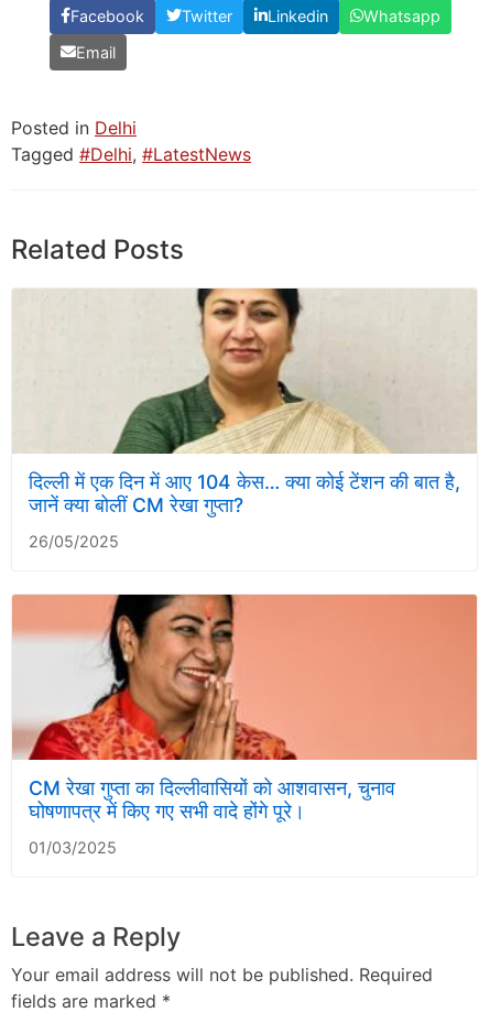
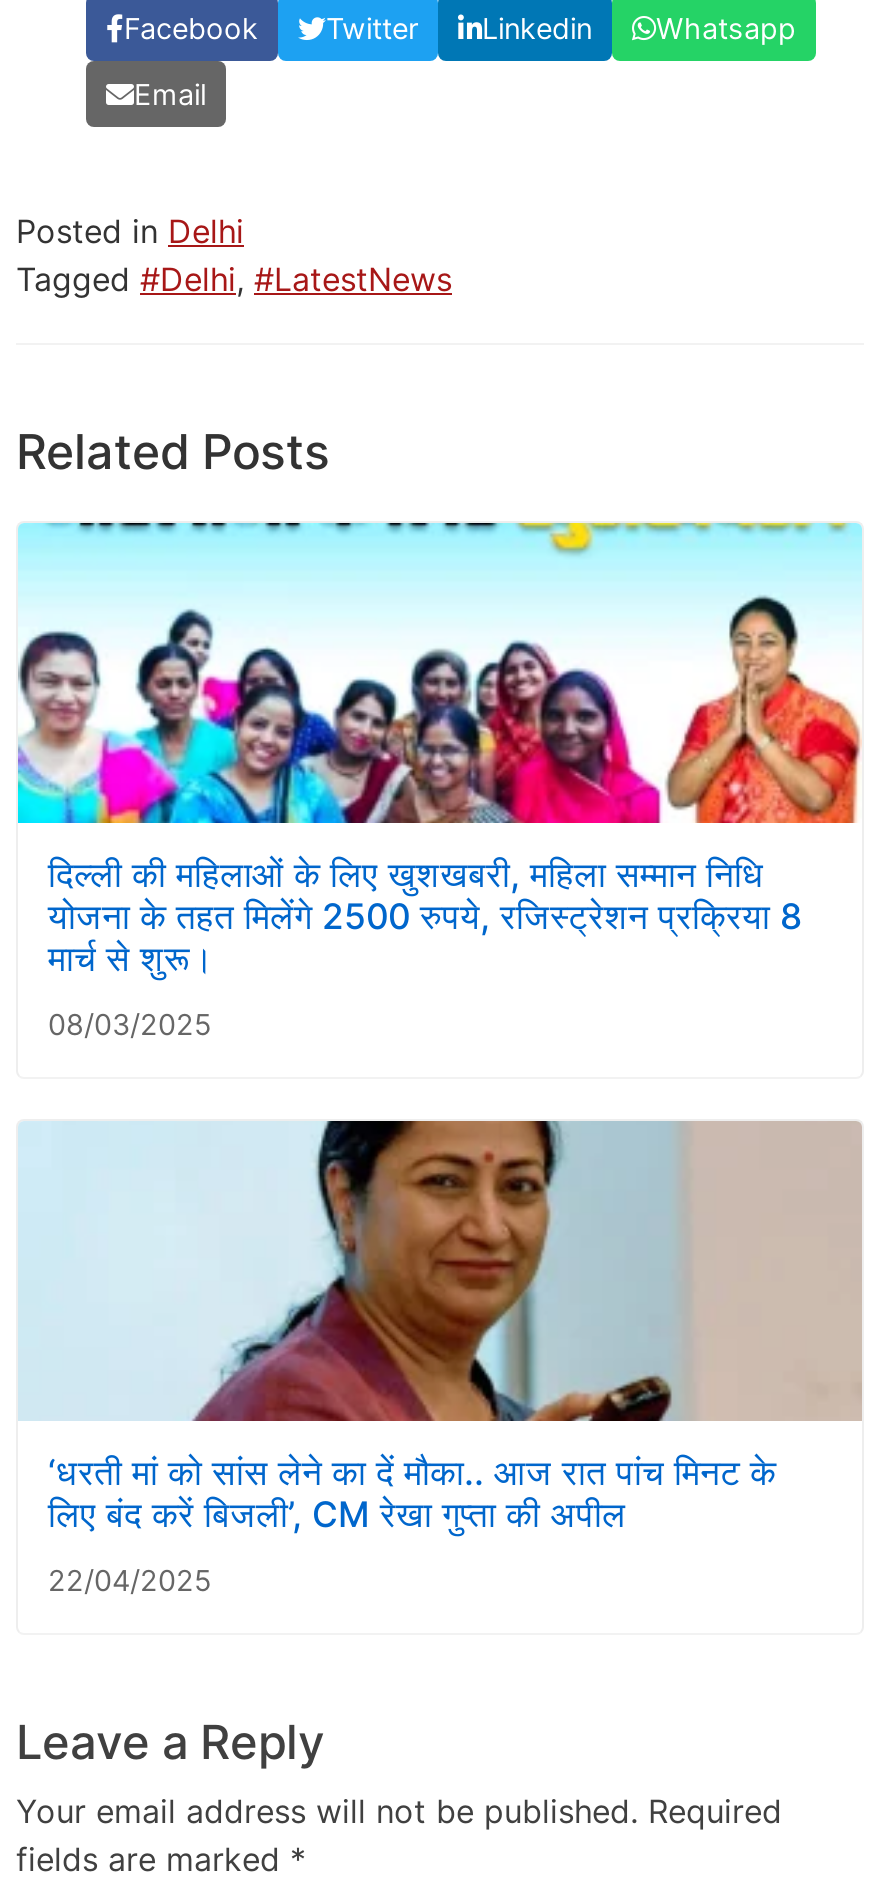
[12,287,477,516] [image] | दिल्ली में एक दिन में आए 104 केस… क्या कोई टेंशन की बात है, | जानें क्या बोलीं CM रेखा गुप्ता? -> [16,520,862,980] [image] | दिल्ली की महिलाओं के लिए खुशखबरी, महिला सम्मान निधि | योजना के तहत मिलेंगे 2500 रुपये, रजिस्ट्रेशन प्रक्रिया 8 | मार्च से शुरू।
[29,532,119,550] 26/05/2025 -> [48,1008,212,1042] 08/03/2025
[11,594,477,822] [image] | CM रेखा गुप्ता का दिल्लीवासियों को आशवासन, चुनाव | घोषणापत्र में किए गए सभी वादे होंगे पूरे। -> [18,1118,862,1536] [image] | ‘धरती मां को सांस लेने का दें मौका.. आज रात पांच मिनट के | लिए बंद करें बिजली’, CM रेखा गुप्ता की अपील
[29,838,117,857] 01/03/2025 -> [48,1564,212,1598] 22/04/2025

